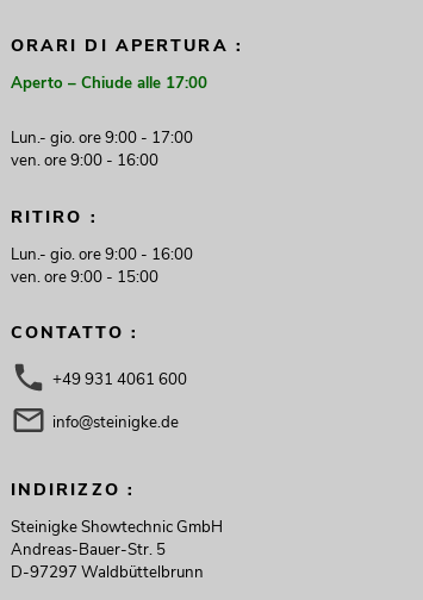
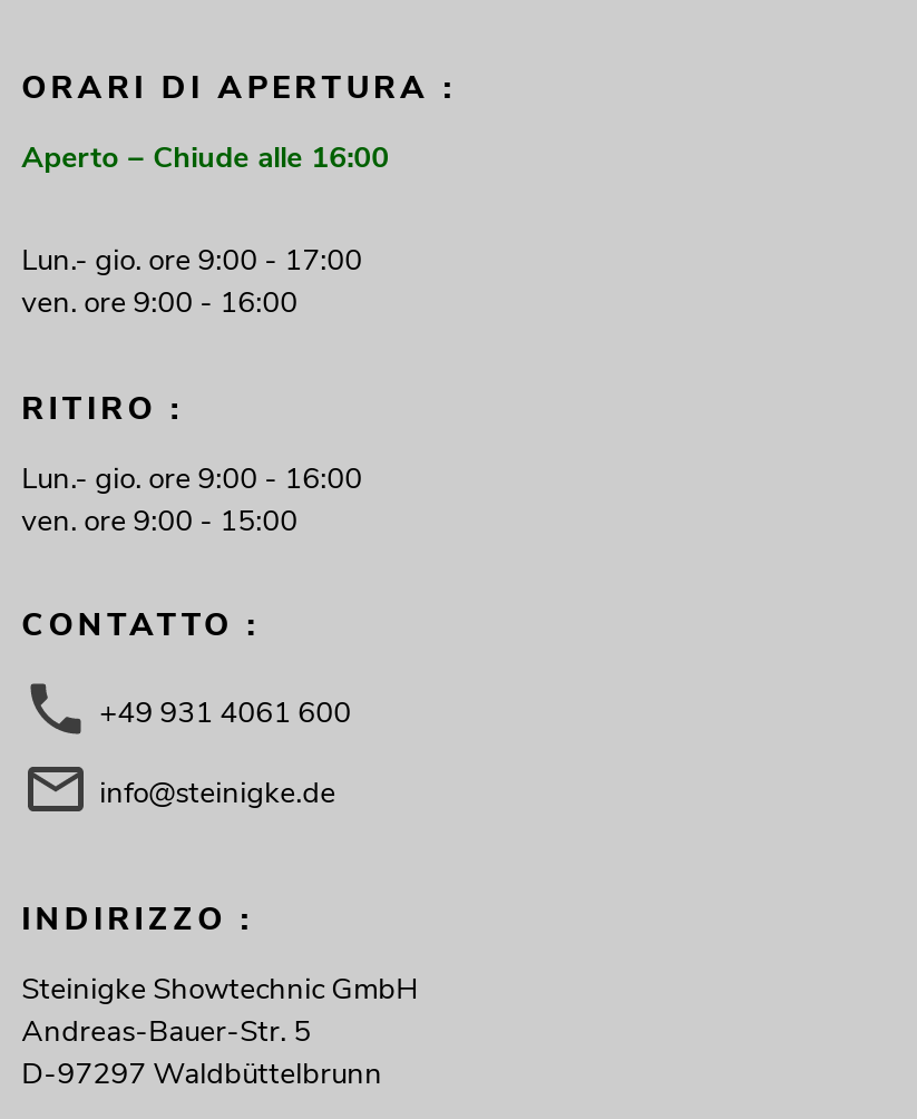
[10,73,207,95] Aperto – Chiude alle 17:00 -> [22,139,389,179] Aperto – Chiude alle 16:00

